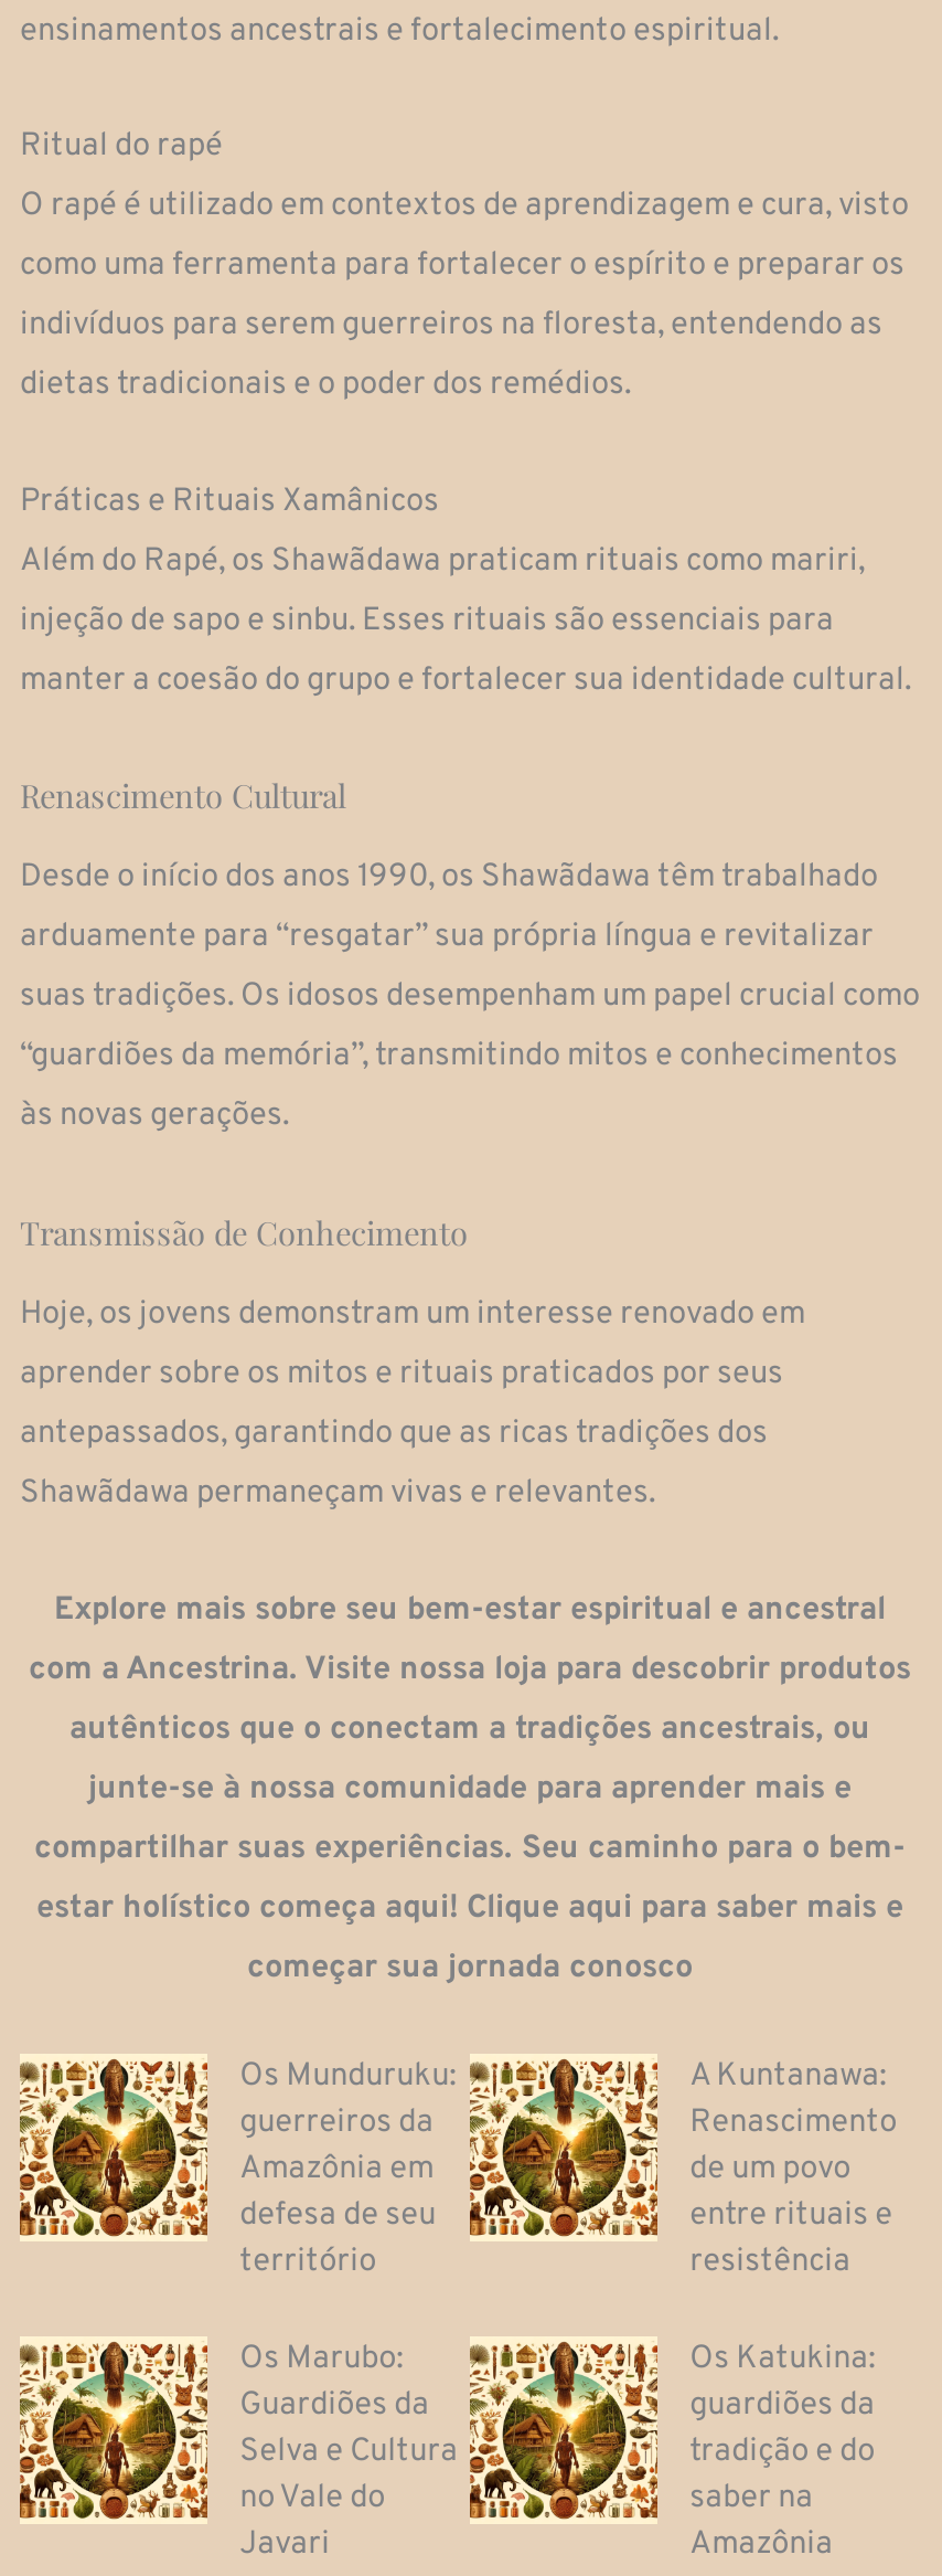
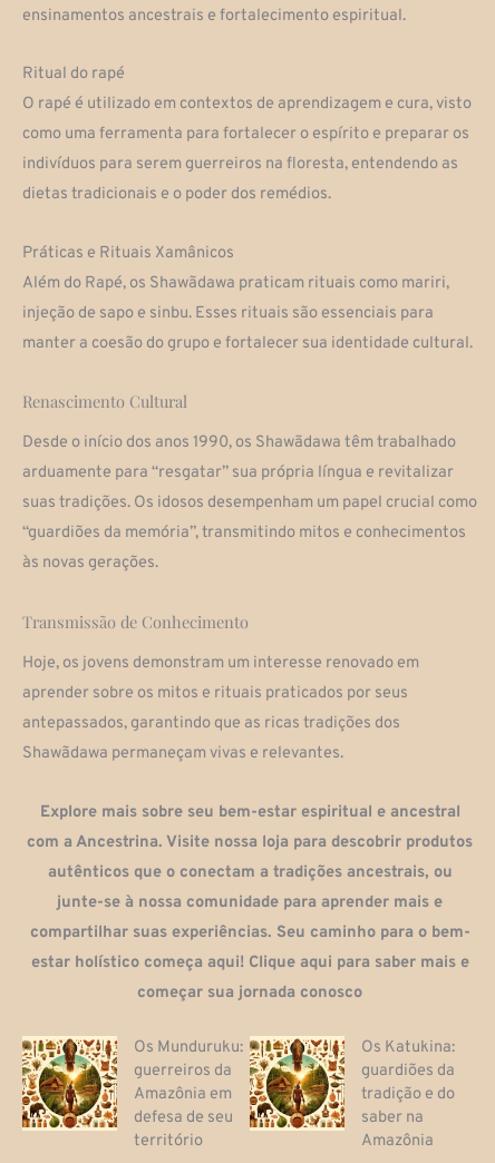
[240,2057,897,2566] A Kuntanawa: | Renascimento | de um povo | entre rituais e | resistência | Os Marubo: | Guardiões da | Selva e Cultura | no Vale do | Javari -> none

